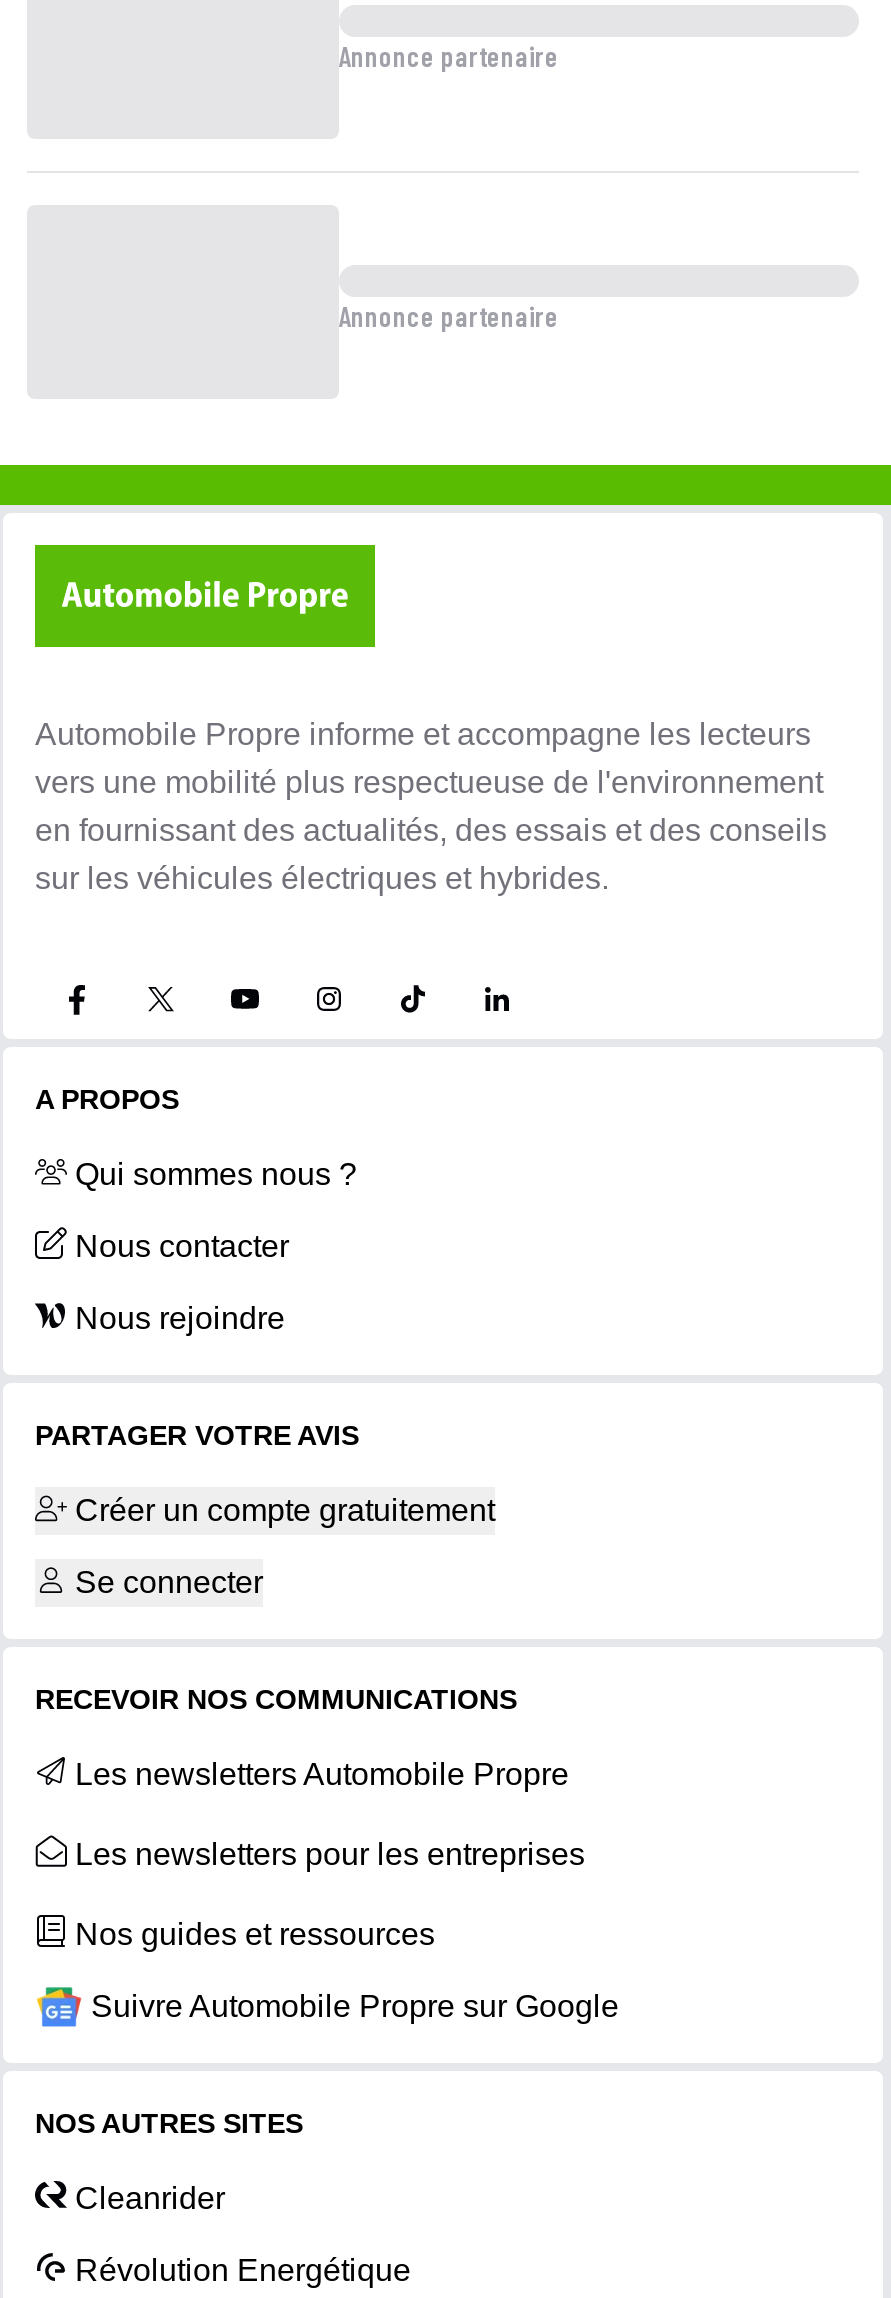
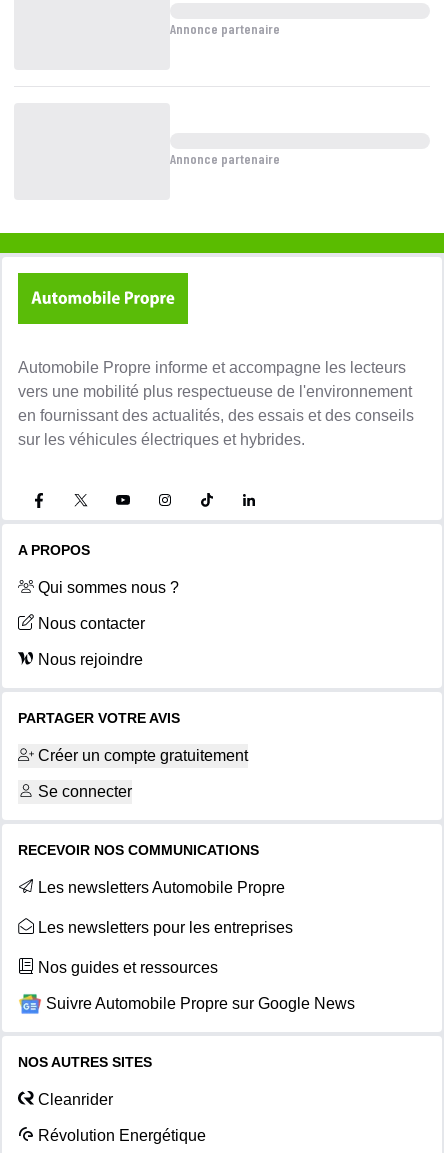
[91,1989,619,2023] Suivre Automobile Propre sur Google -> [46,995,355,1012] Suivre Automobile Propre sur Google News

